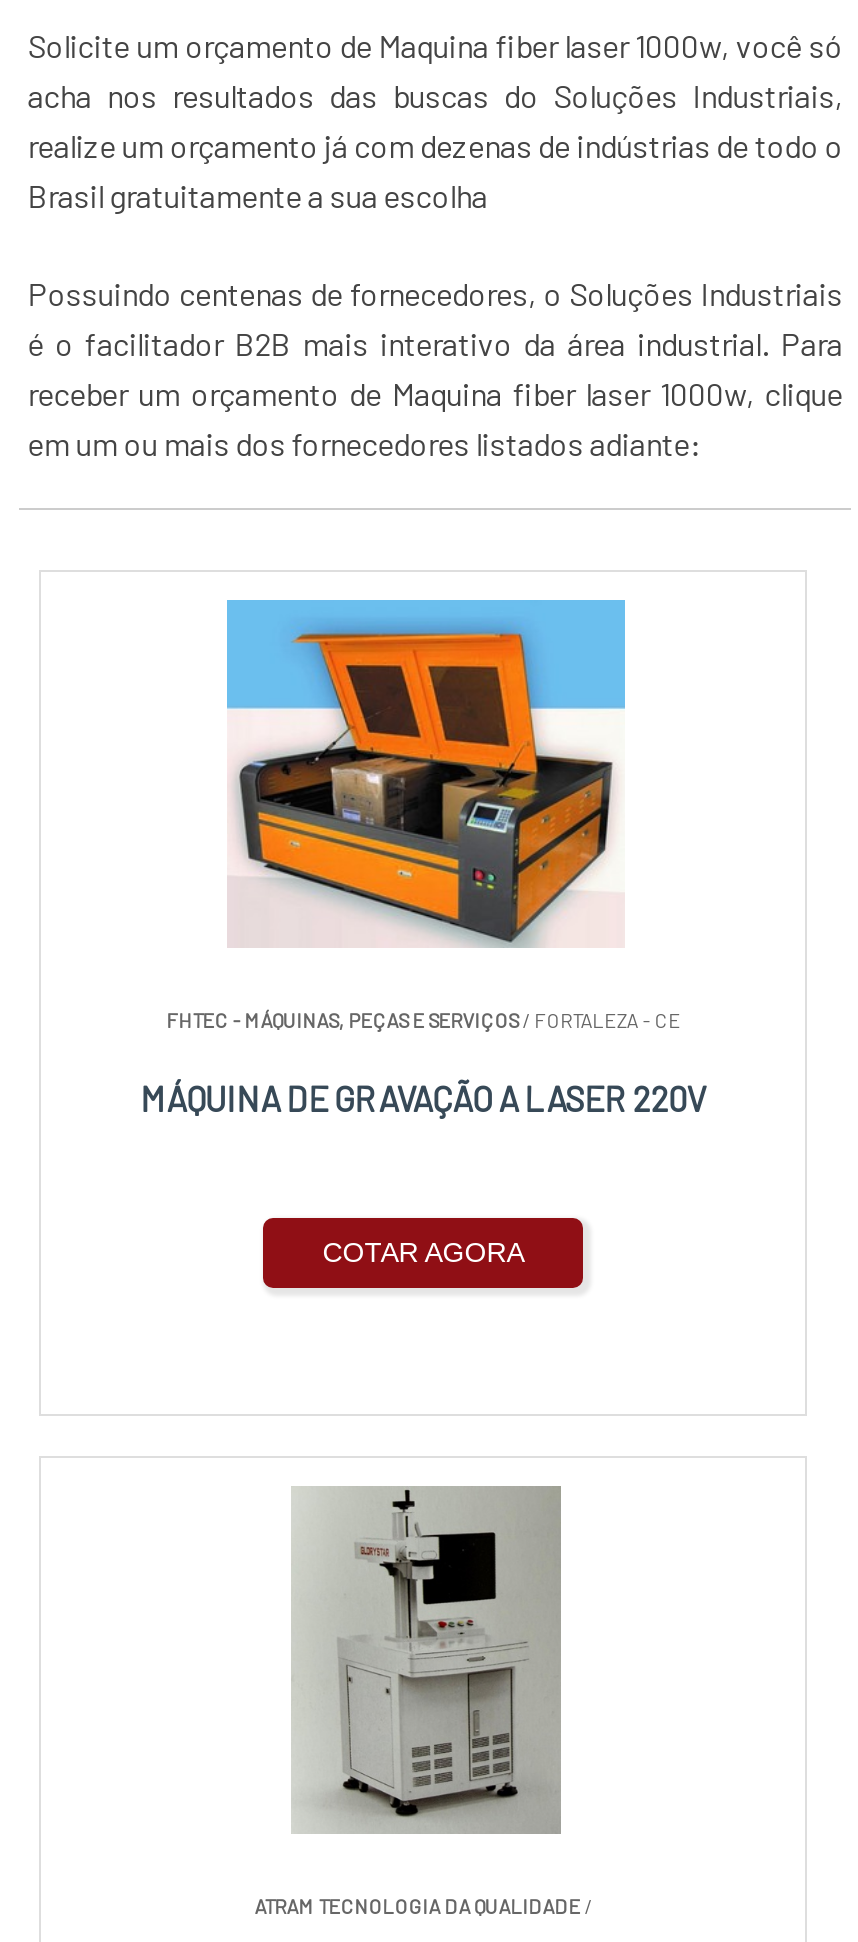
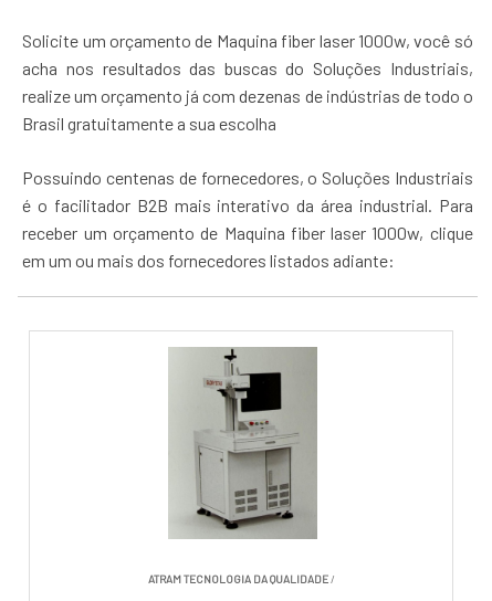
[140,598,706,1119] [image] | FHTEC - MÁQUINAS, PEÇAS E SERVIÇOS/ FORTALEZA - CE | MÁQUINA DE GRAVAÇÃO A LASER 220V -> none
[322,1237,524,1269] COTAR AGORA -> none

